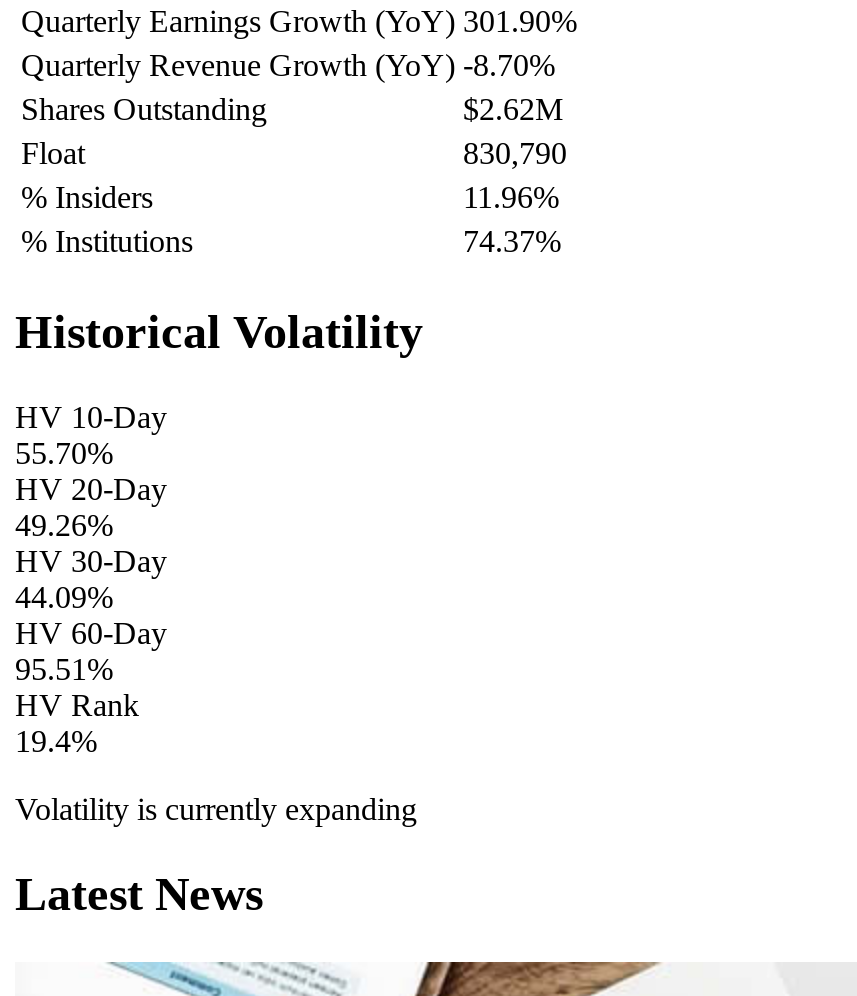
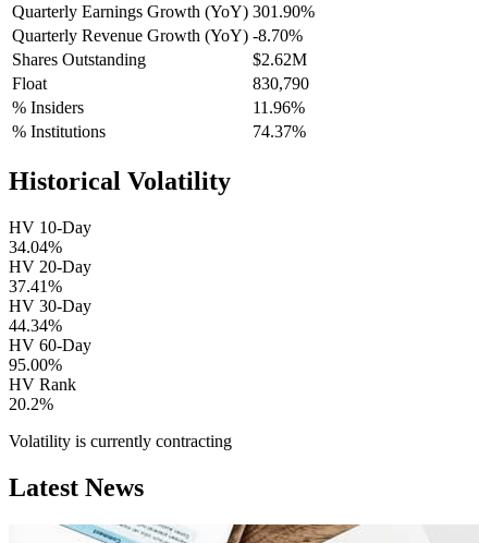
[15,436,113,470] 55.70% -> [9,238,62,256] 34.04%
[15,508,113,542] 49.26% -> [9,277,62,296] 37.41%
[15,580,113,614] 44.09% -> [9,316,62,335] 44.34%
[15,652,113,686] 95.51% -> [9,356,62,374] 95.00%
[15,724,97,758] 19.4% -> [9,395,53,413] 20.2%
[15,792,417,826] Volatility is currently expanding -> [9,432,232,450] Volatility is currently contracting

